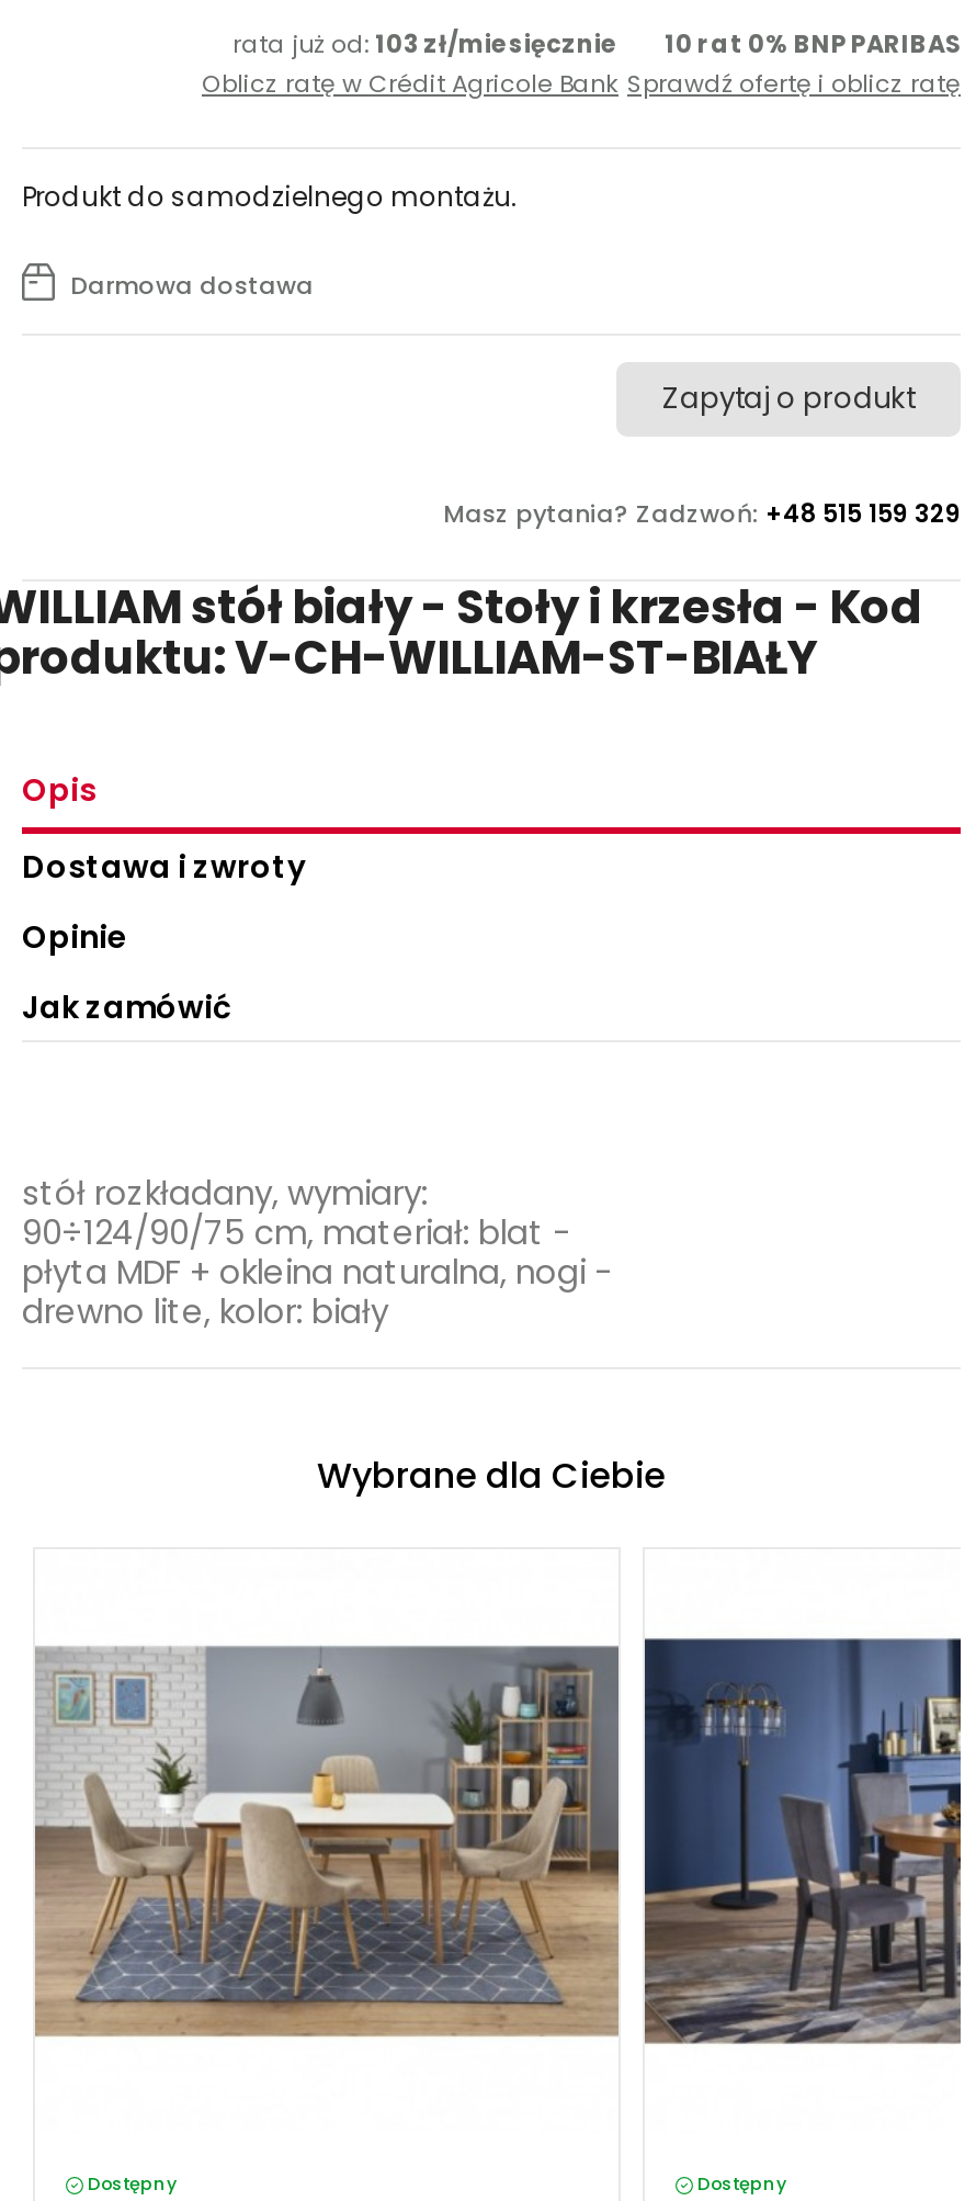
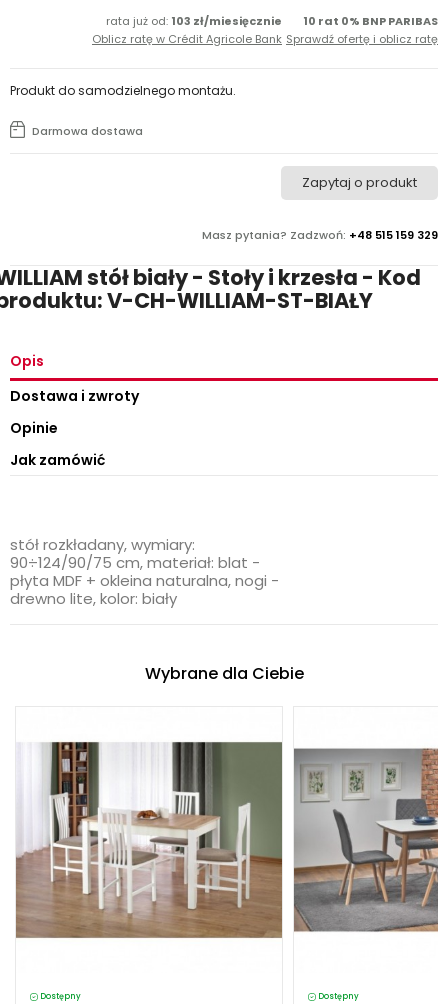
[33,1626,621,2056] [image] -> [15,741,283,939] [image]
[643,1637,963,2043] [image] -> [293,747,439,932] [image]

